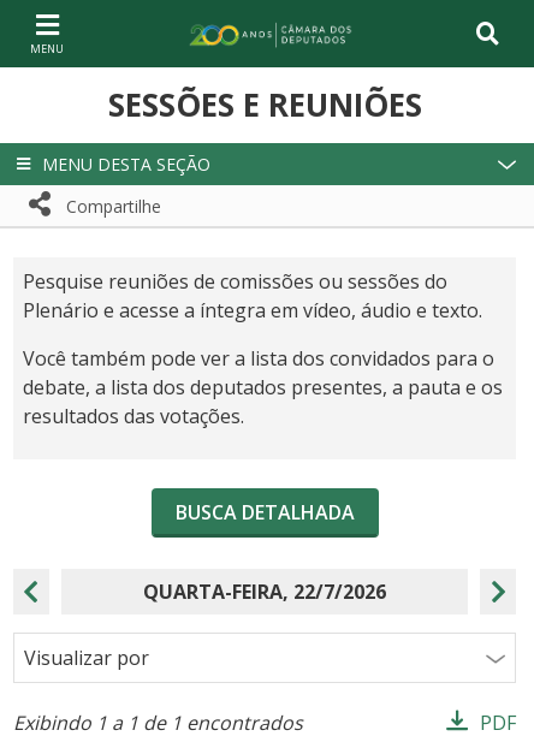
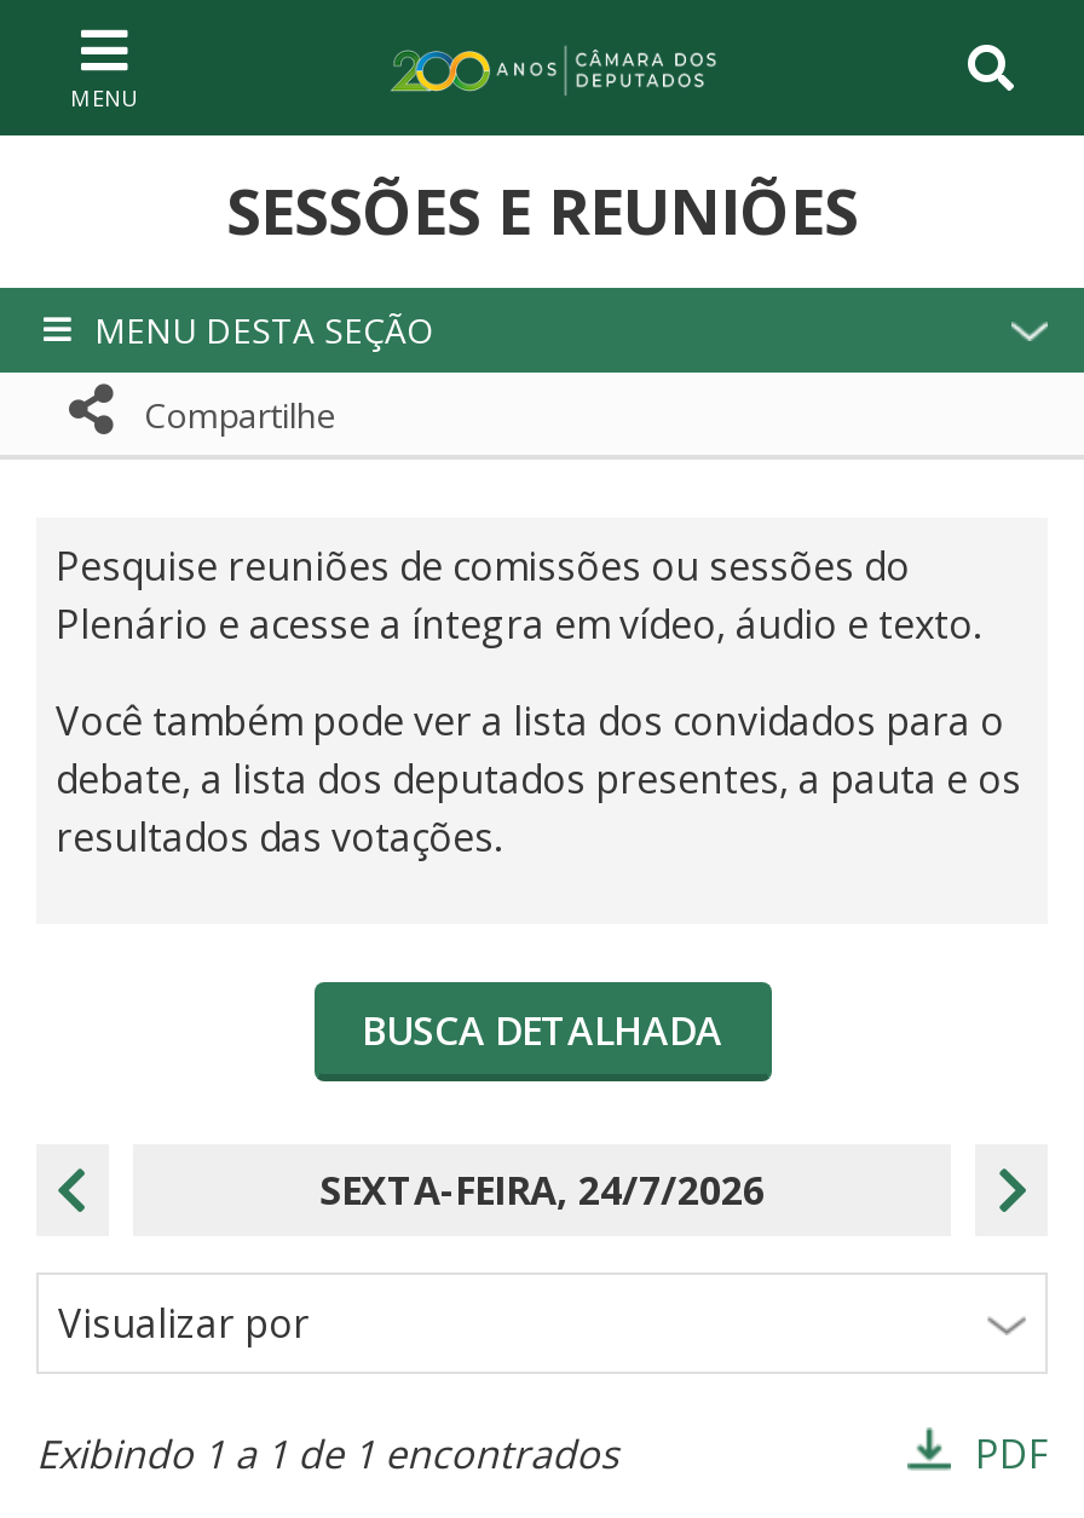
[143,579,386,605] QUARTA-FEIRA, 22/7/2026 -> [319,1164,765,1217] SEXTA-FEIRA, 24/7/2026

